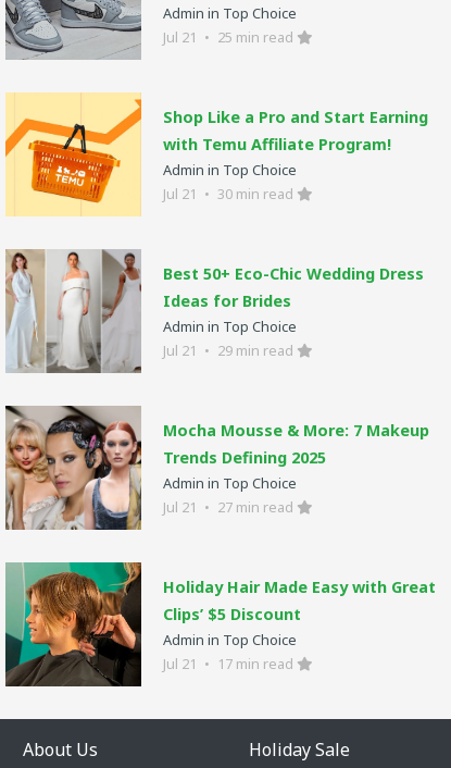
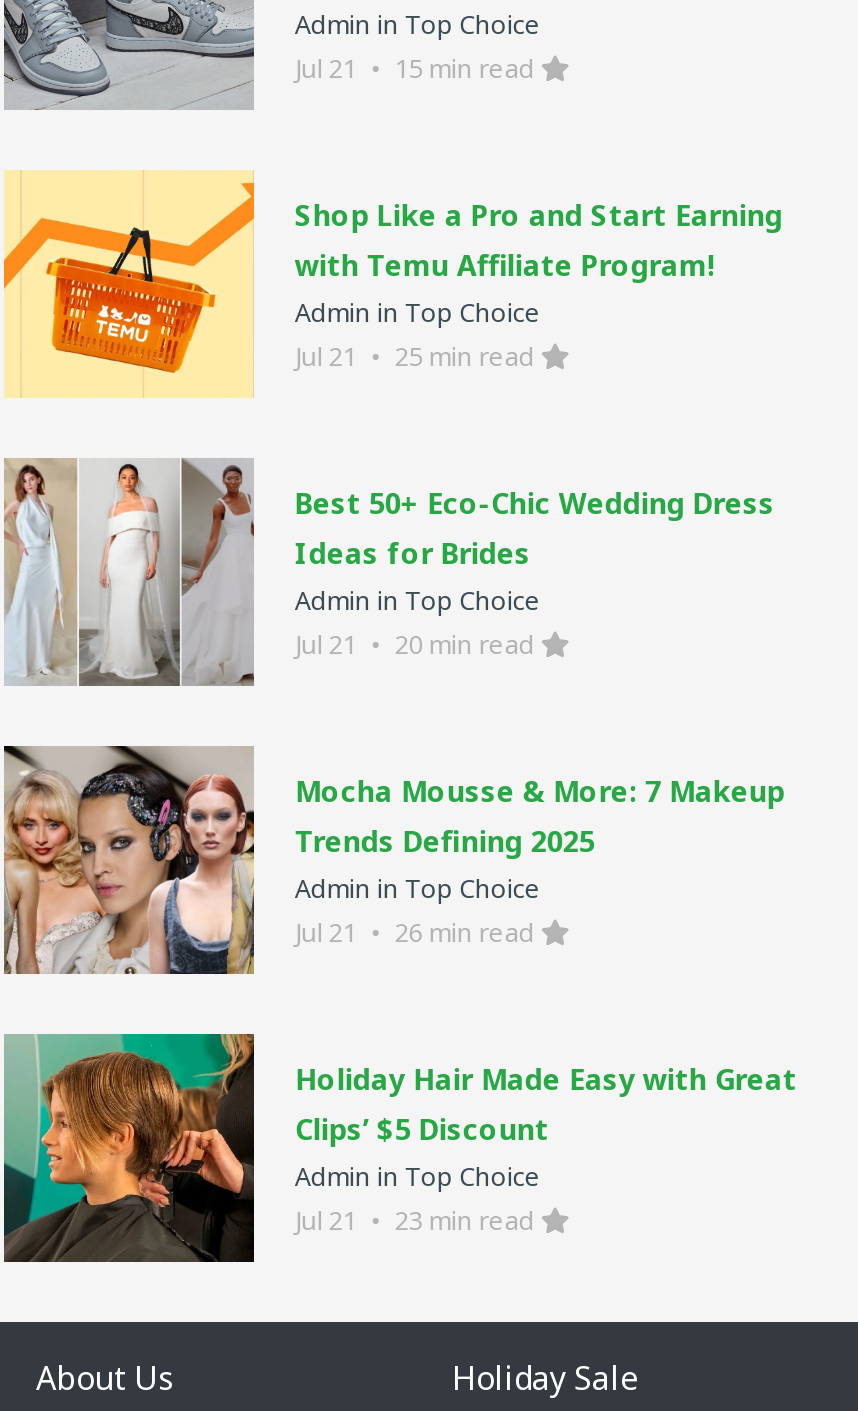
[163,27,297,47] Jul 21 • 25 min read -> [295,50,541,86] Jul 21 • 15 min read
[163,184,297,203] Jul 21 • 30 min read -> [295,338,541,374] Jul 21 • 25 min read
[163,340,297,360] Jul 21 • 29 min read -> [295,626,541,662] Jul 21 • 20 min read
[163,497,297,517] Jul 21 • 27 min read -> [295,914,541,950] Jul 21 • 26 min read
[163,654,297,673] Jul 21 • 17 min read -> [295,1202,541,1238] Jul 21 • 23 min read

